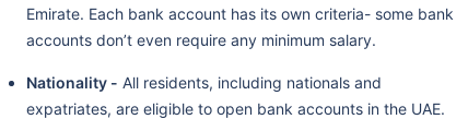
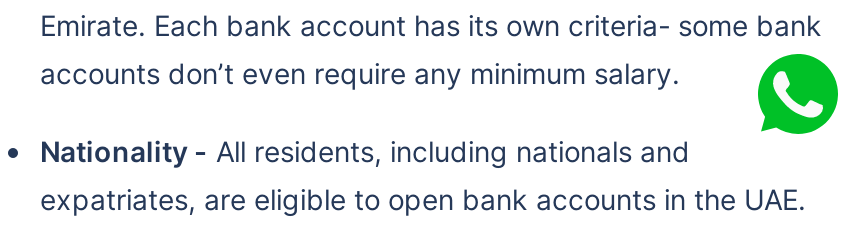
none -> [756,52,840,136] [image]

